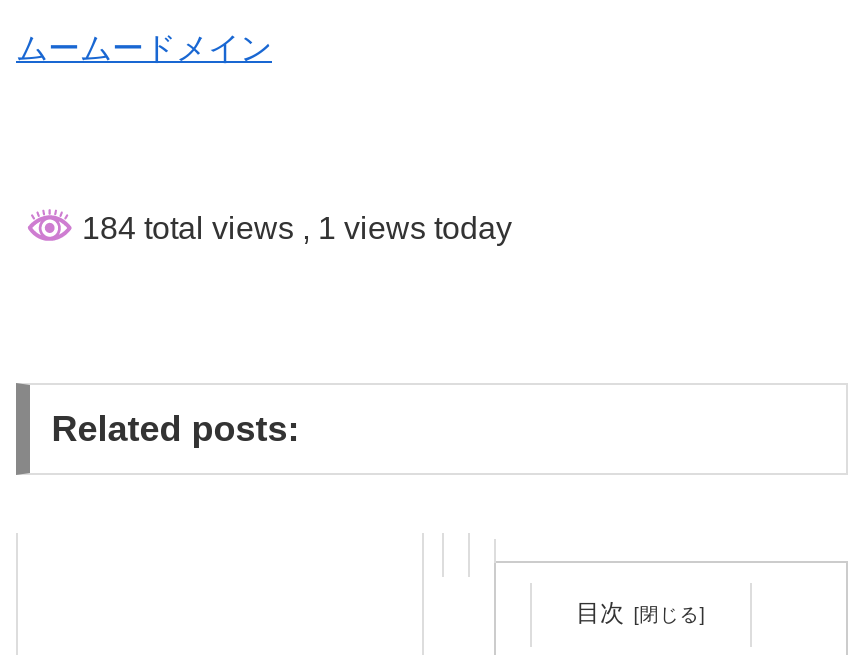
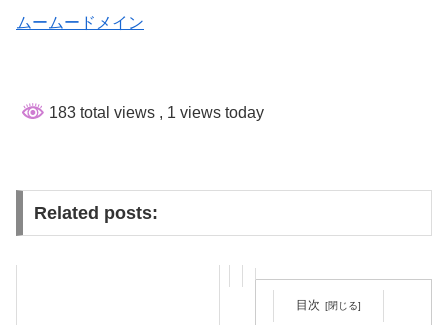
[74,211,512,245] 184 total views, 1 views today -> [45,104,264,121] 183 total views, 1 views today

